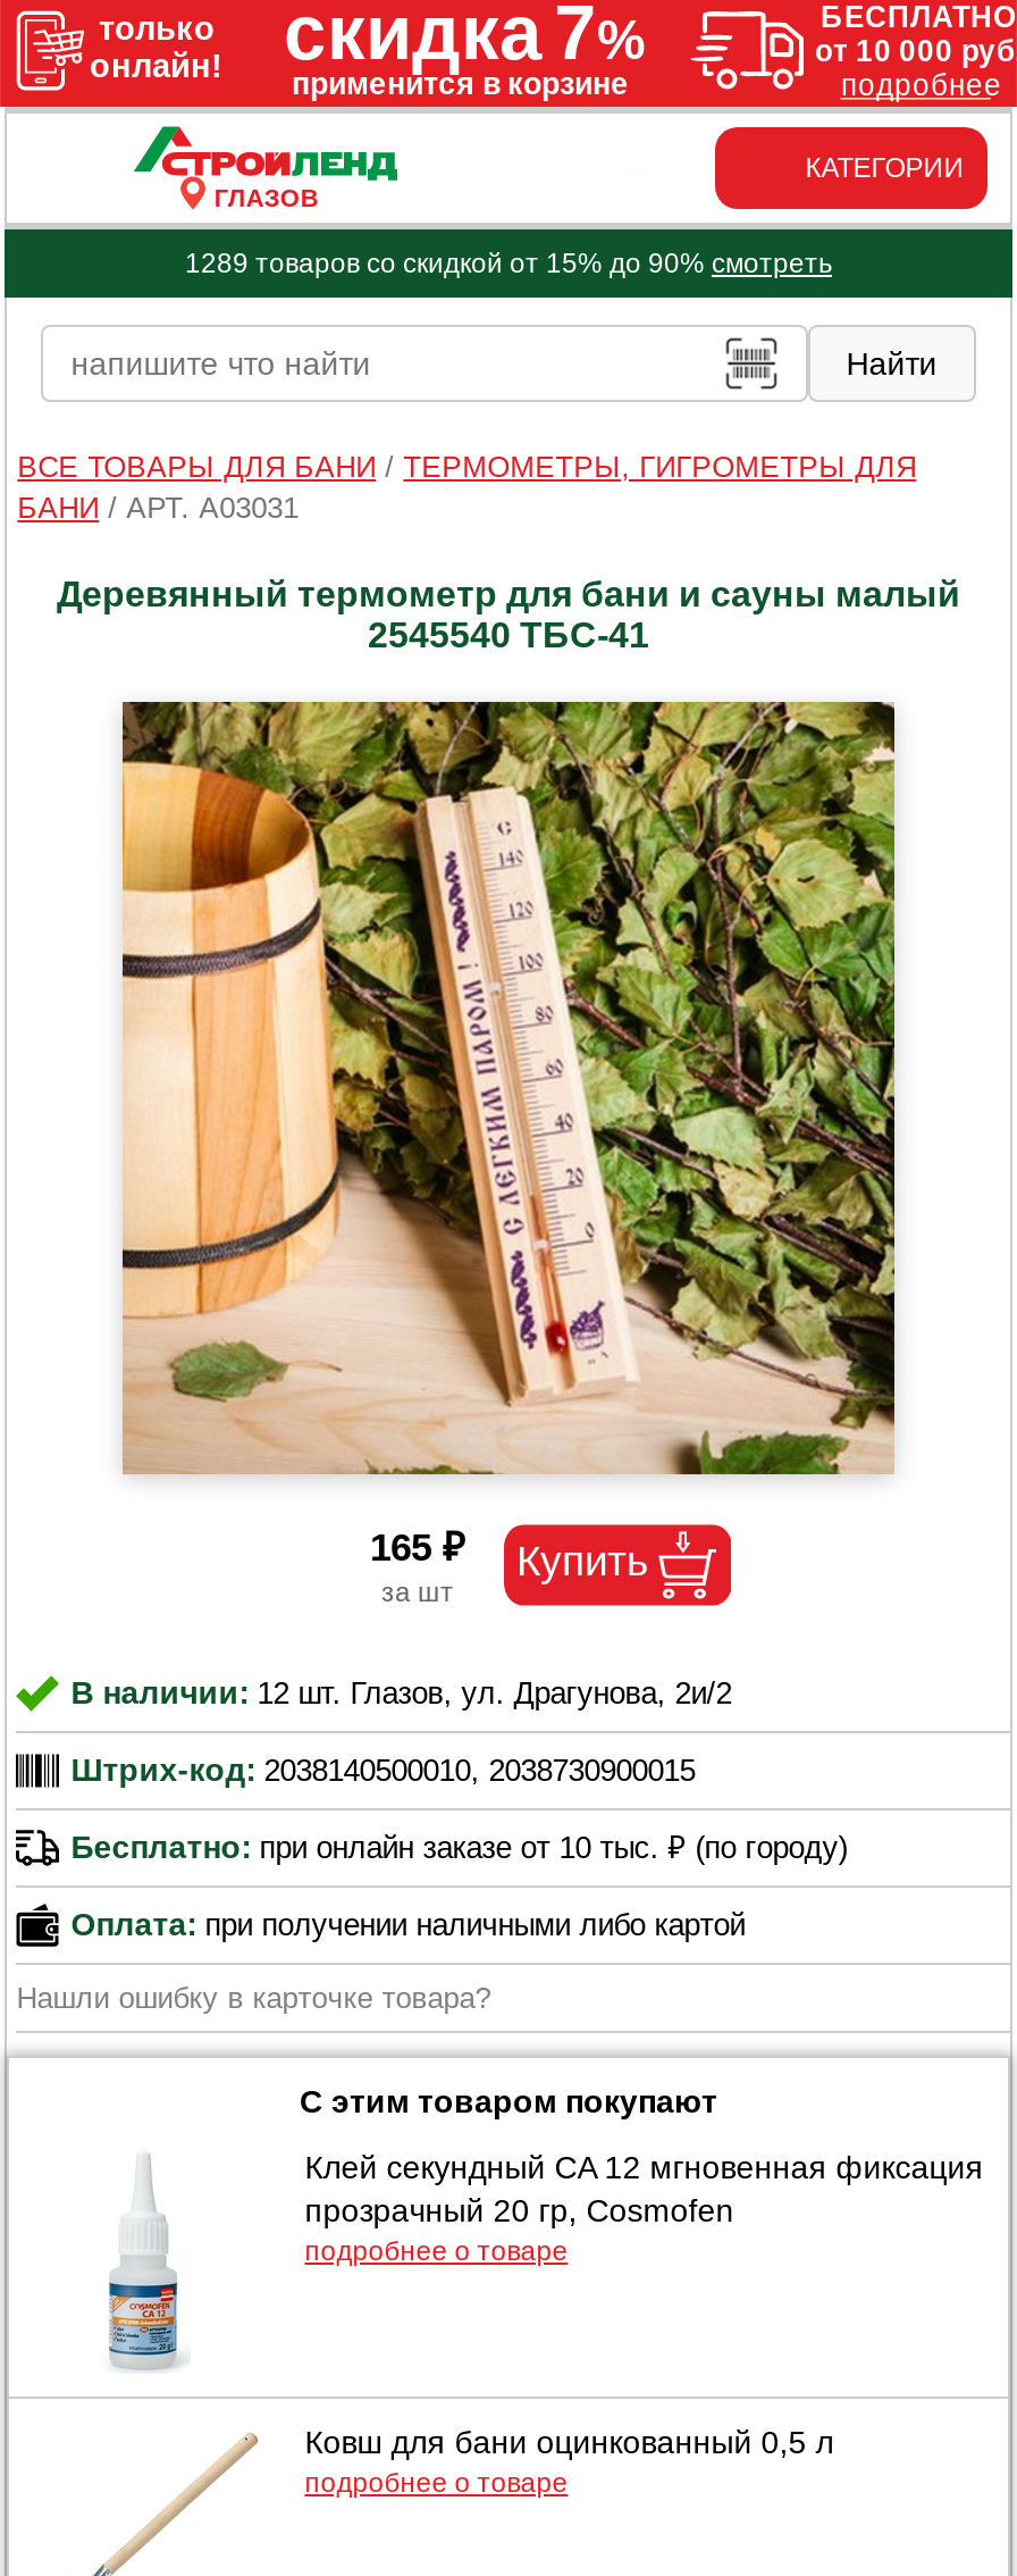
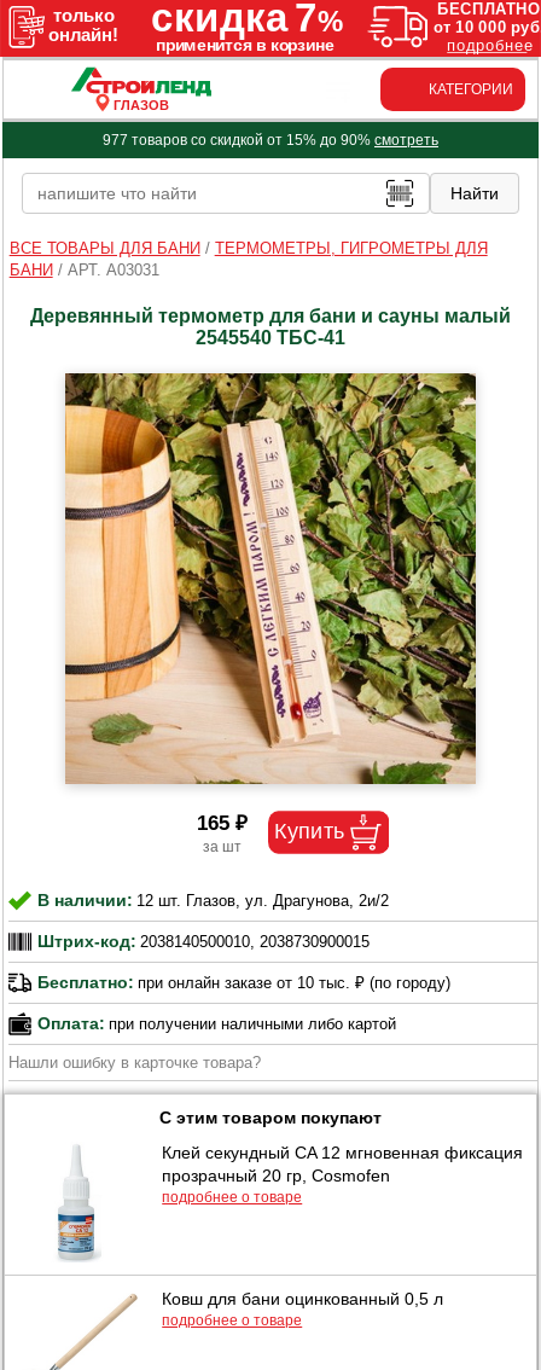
[185,247,832,279] 1289 товаров со скидкой от 15% до 90% смотреть -> [103,131,438,148] 977 товаров со скидкой от 15% до 90% смотреть

